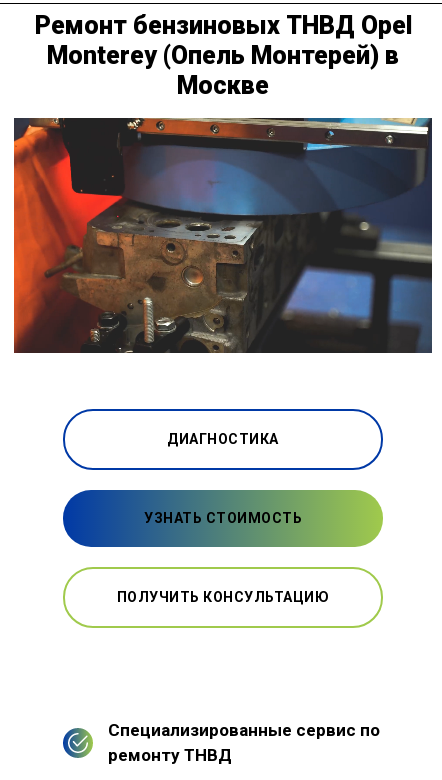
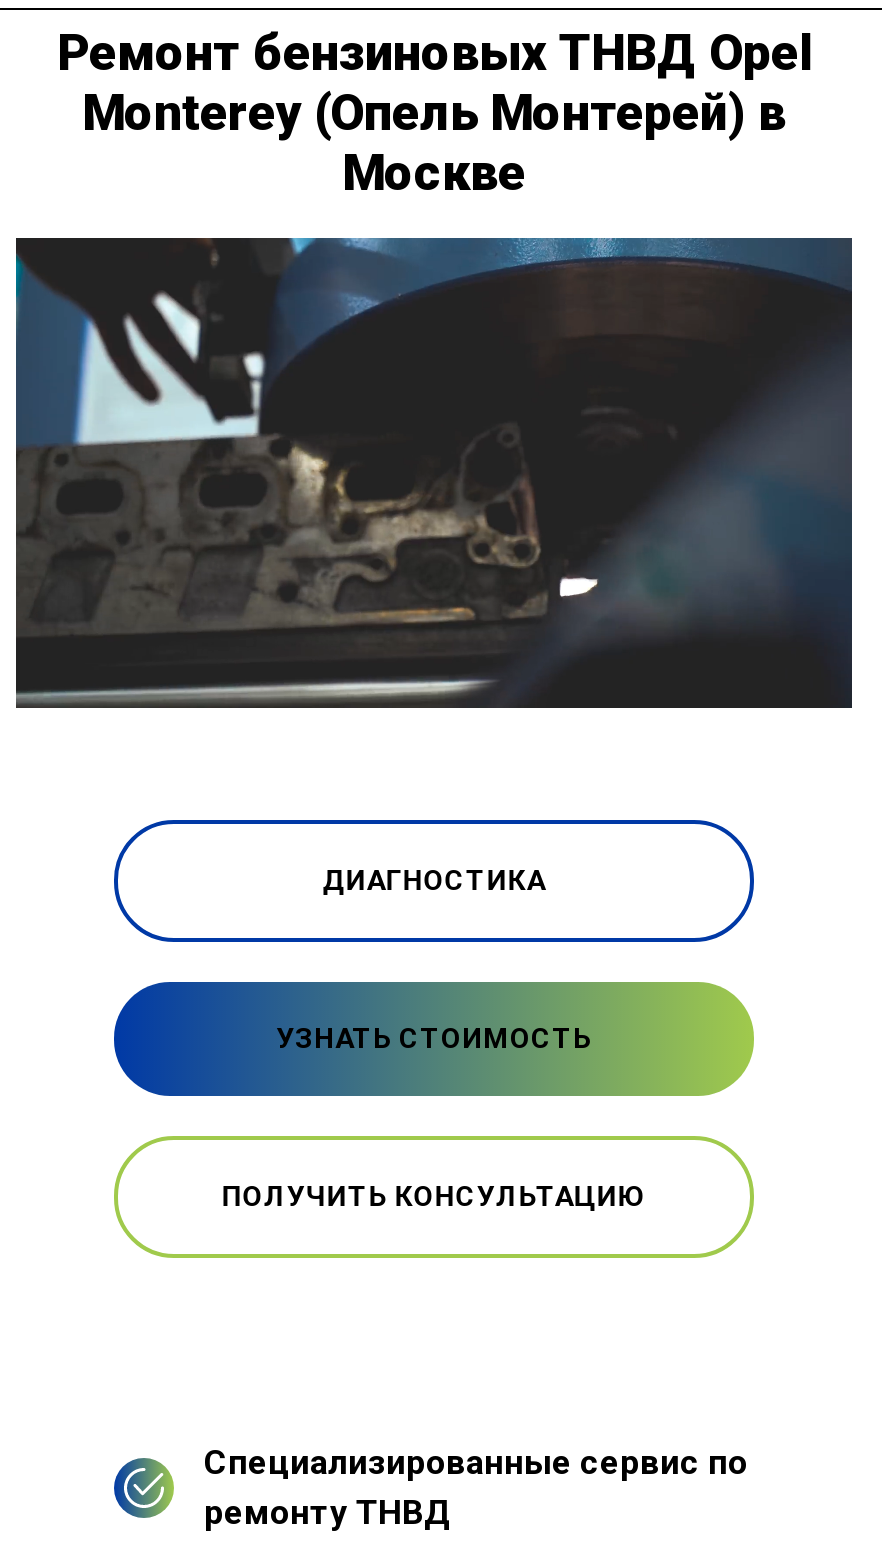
[13,117,432,353] [image] -> [14,236,852,708] [image]

